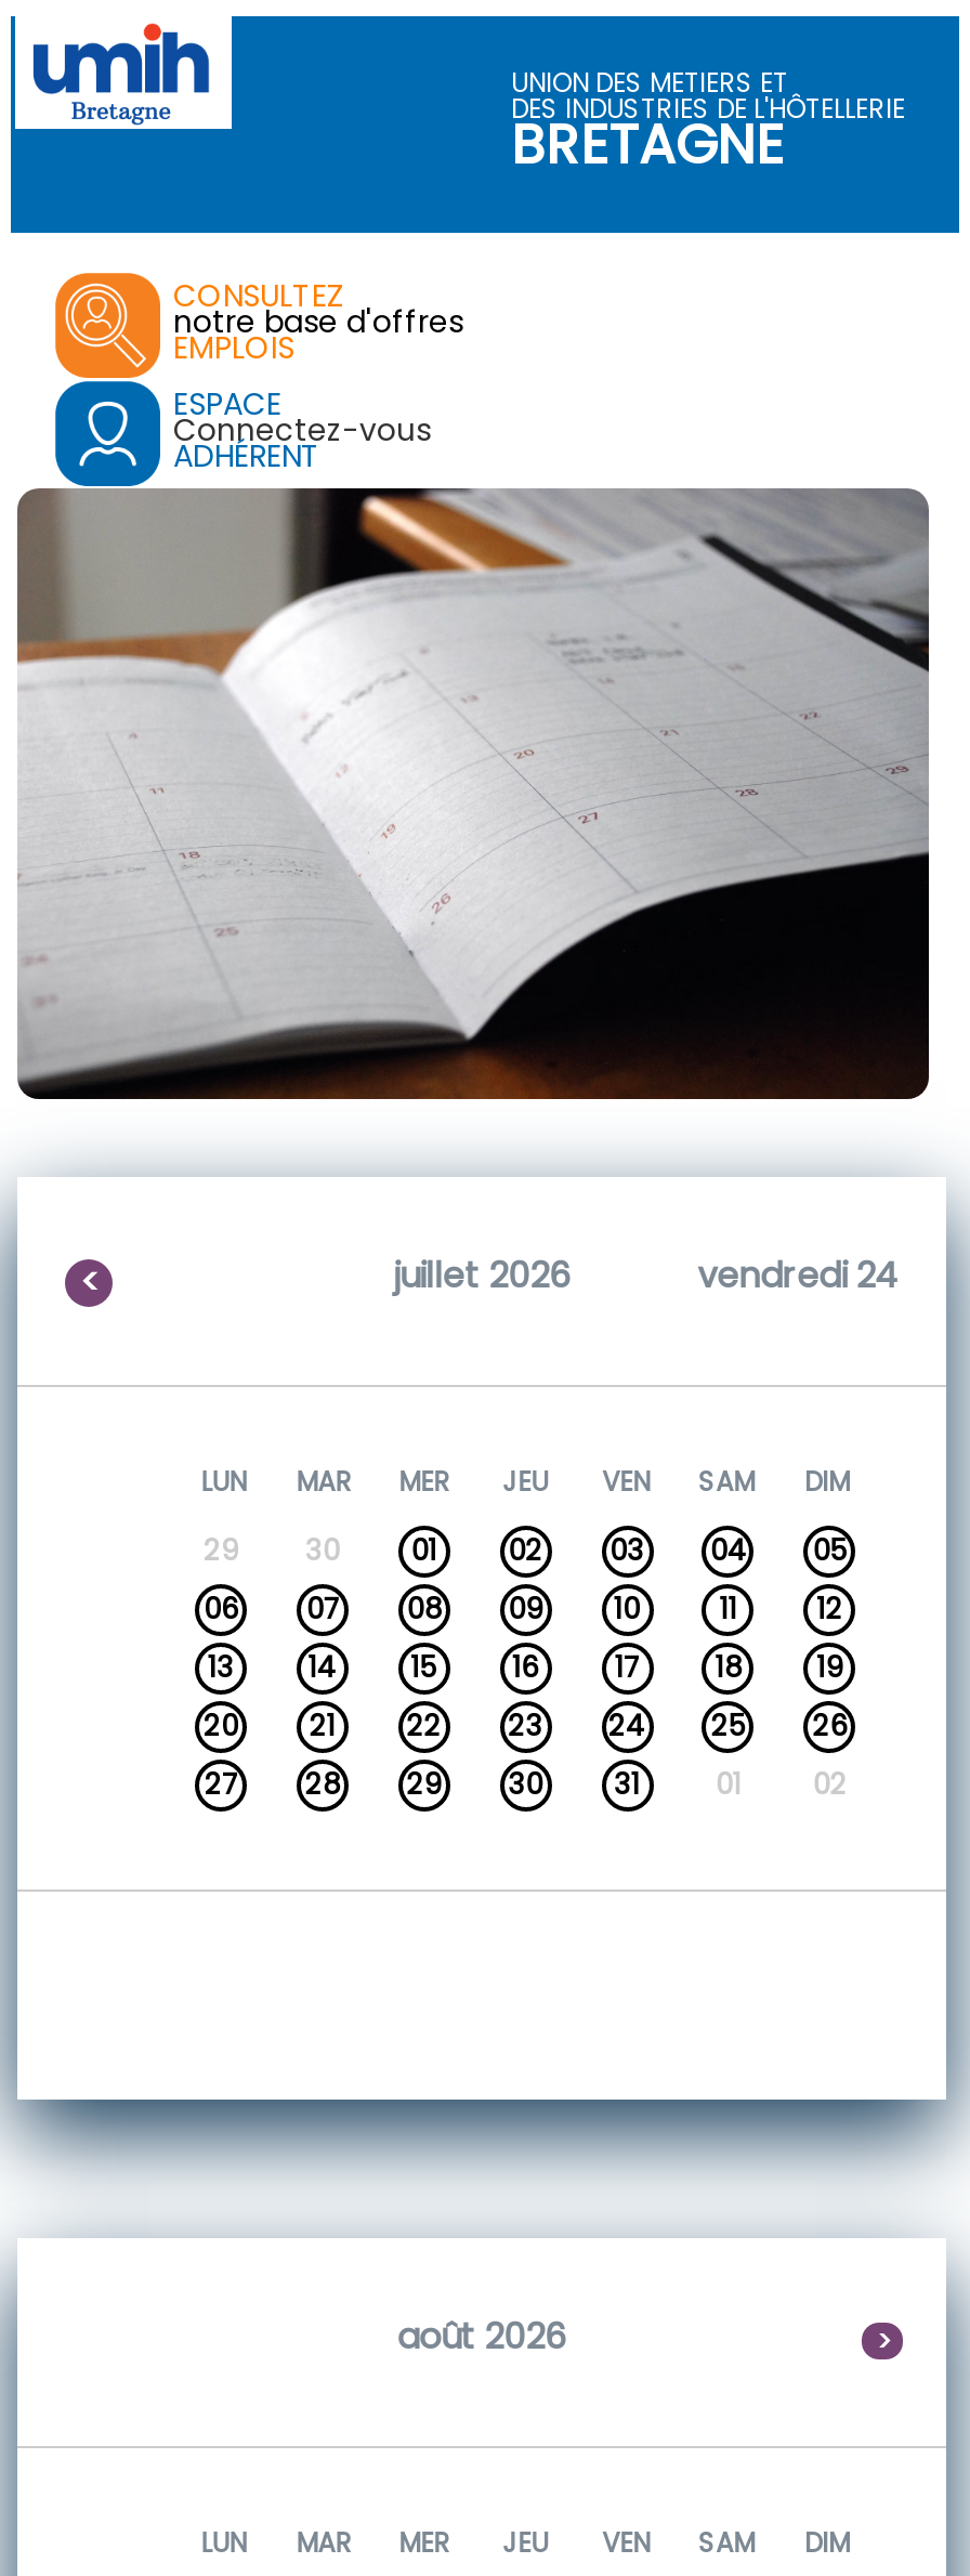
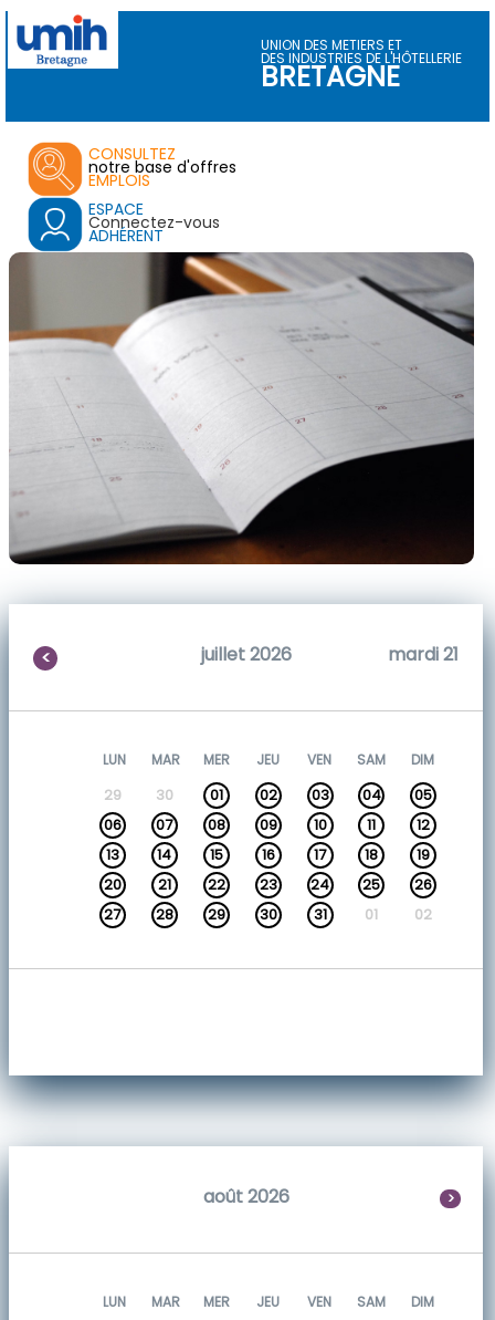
[698,1250,899,1300] vendredi 24 -> [388,641,459,667] mardi 21

